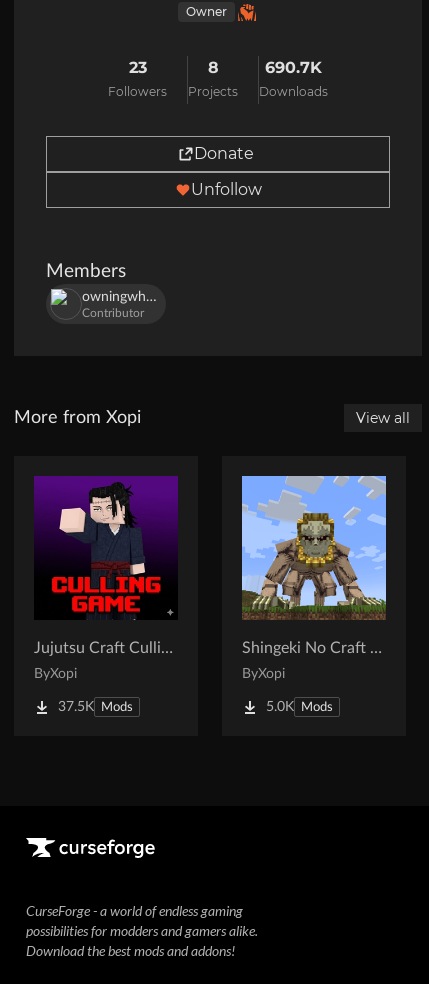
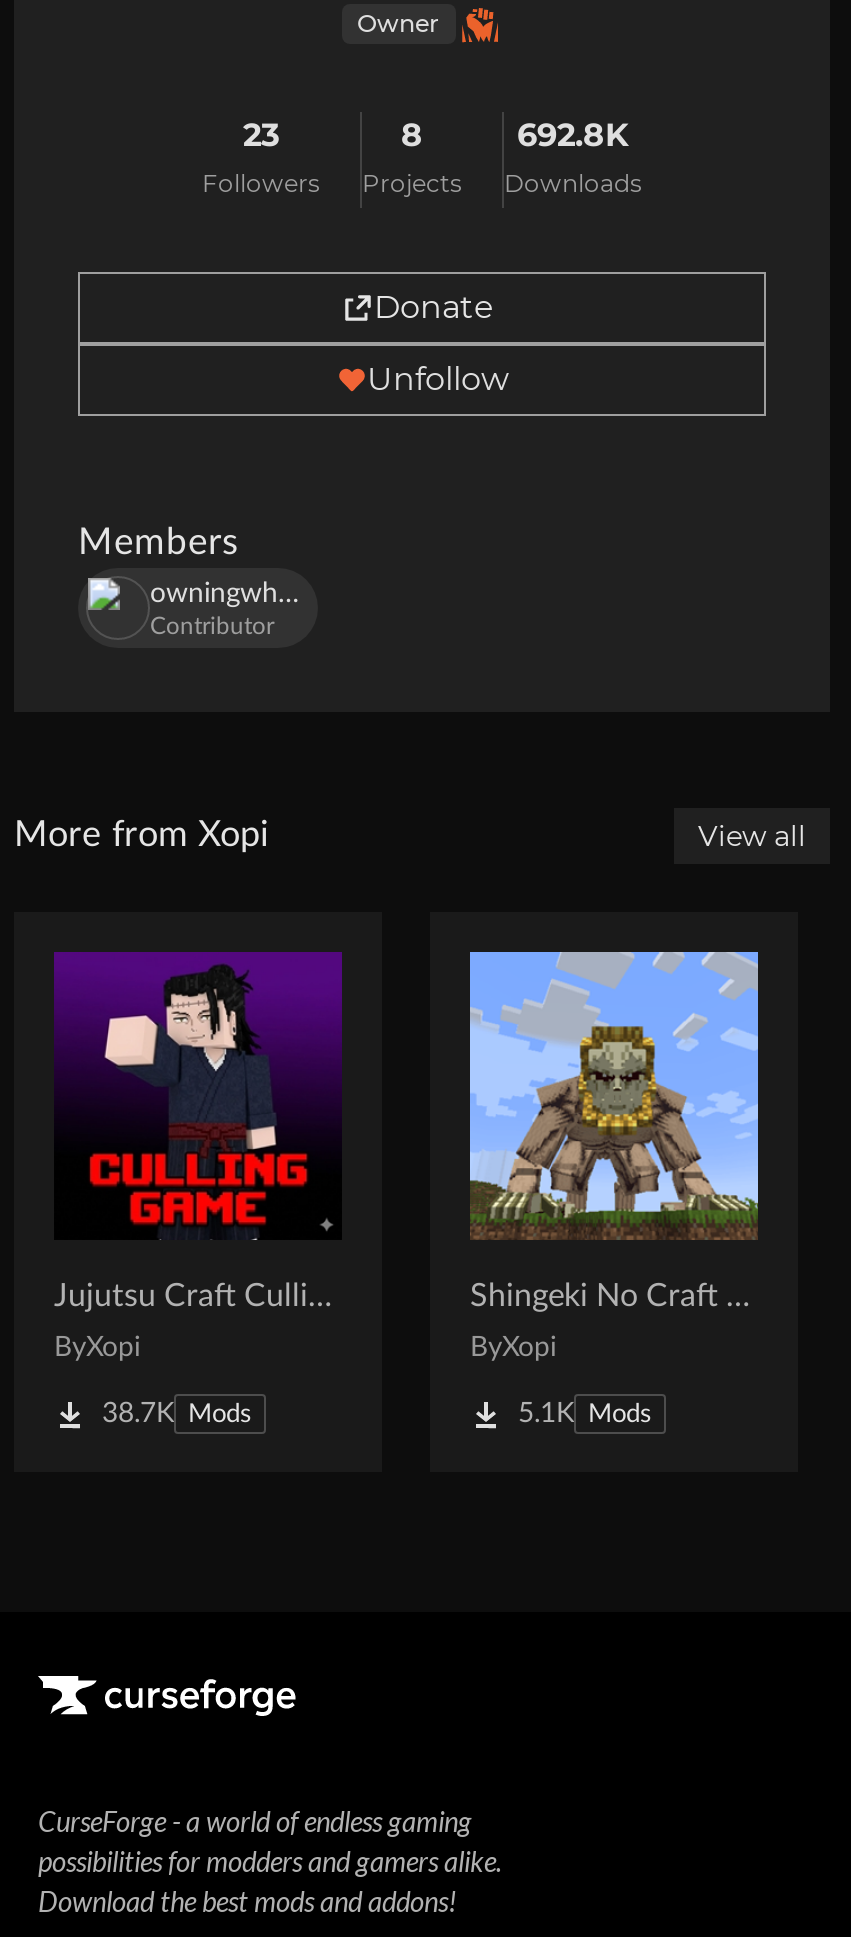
[265,58,322,77] 690.7K -> [517,116,629,154] 692.8K
[58,700,133,714] 37.5K Mods -> [102,1400,252,1428] 38.7K Mods
[266,700,333,714] 5.0K Mods -> [518,1400,652,1428] 5.1K Mods

